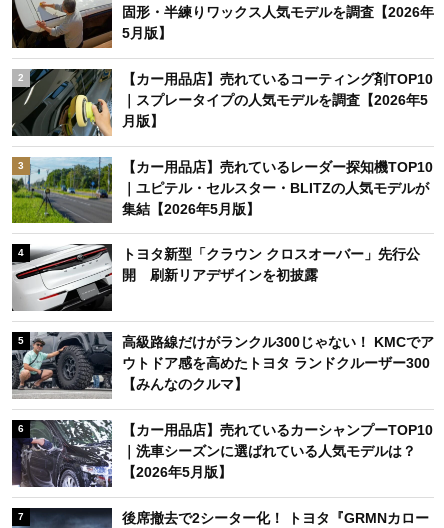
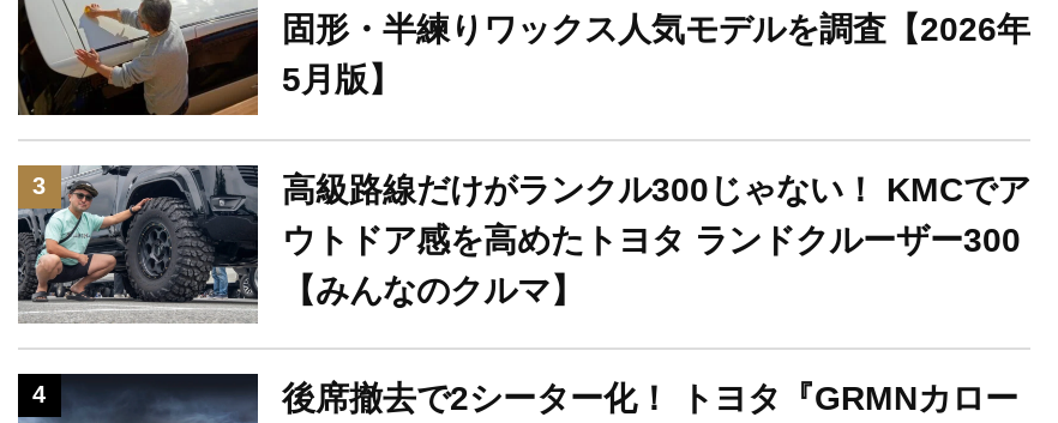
[12,69,433,137] [image] | 2 | 【カー用品店】売れているコーティング剤TOP10 | ｜スプレータイプの人気モデルを調査【2026年5 | 月版】 -> none
[12,157,433,283] [image] | 【カー用品店】売れているレーダー探知機TOP10 | ｜ユピテル・セルスター・BLITZの人気モデルが | 集結【2026年5月版】 | 4 | トヨタ新型「クラウン クロスオーバー」先行公 | 開 刷新リアデザインを初披露 -> none
[12,243,111,346] [image] | 5 -> none
[12,420,108,487] [image] -> none
[18,422,433,522] 6 | 【カー用品店】売れているカーシャンプーTOP10 | ｜洗車シーズンに選ばれている人気モデルは？ | 【2026年5月版】 | 7 -> [32,382,47,409] 4

